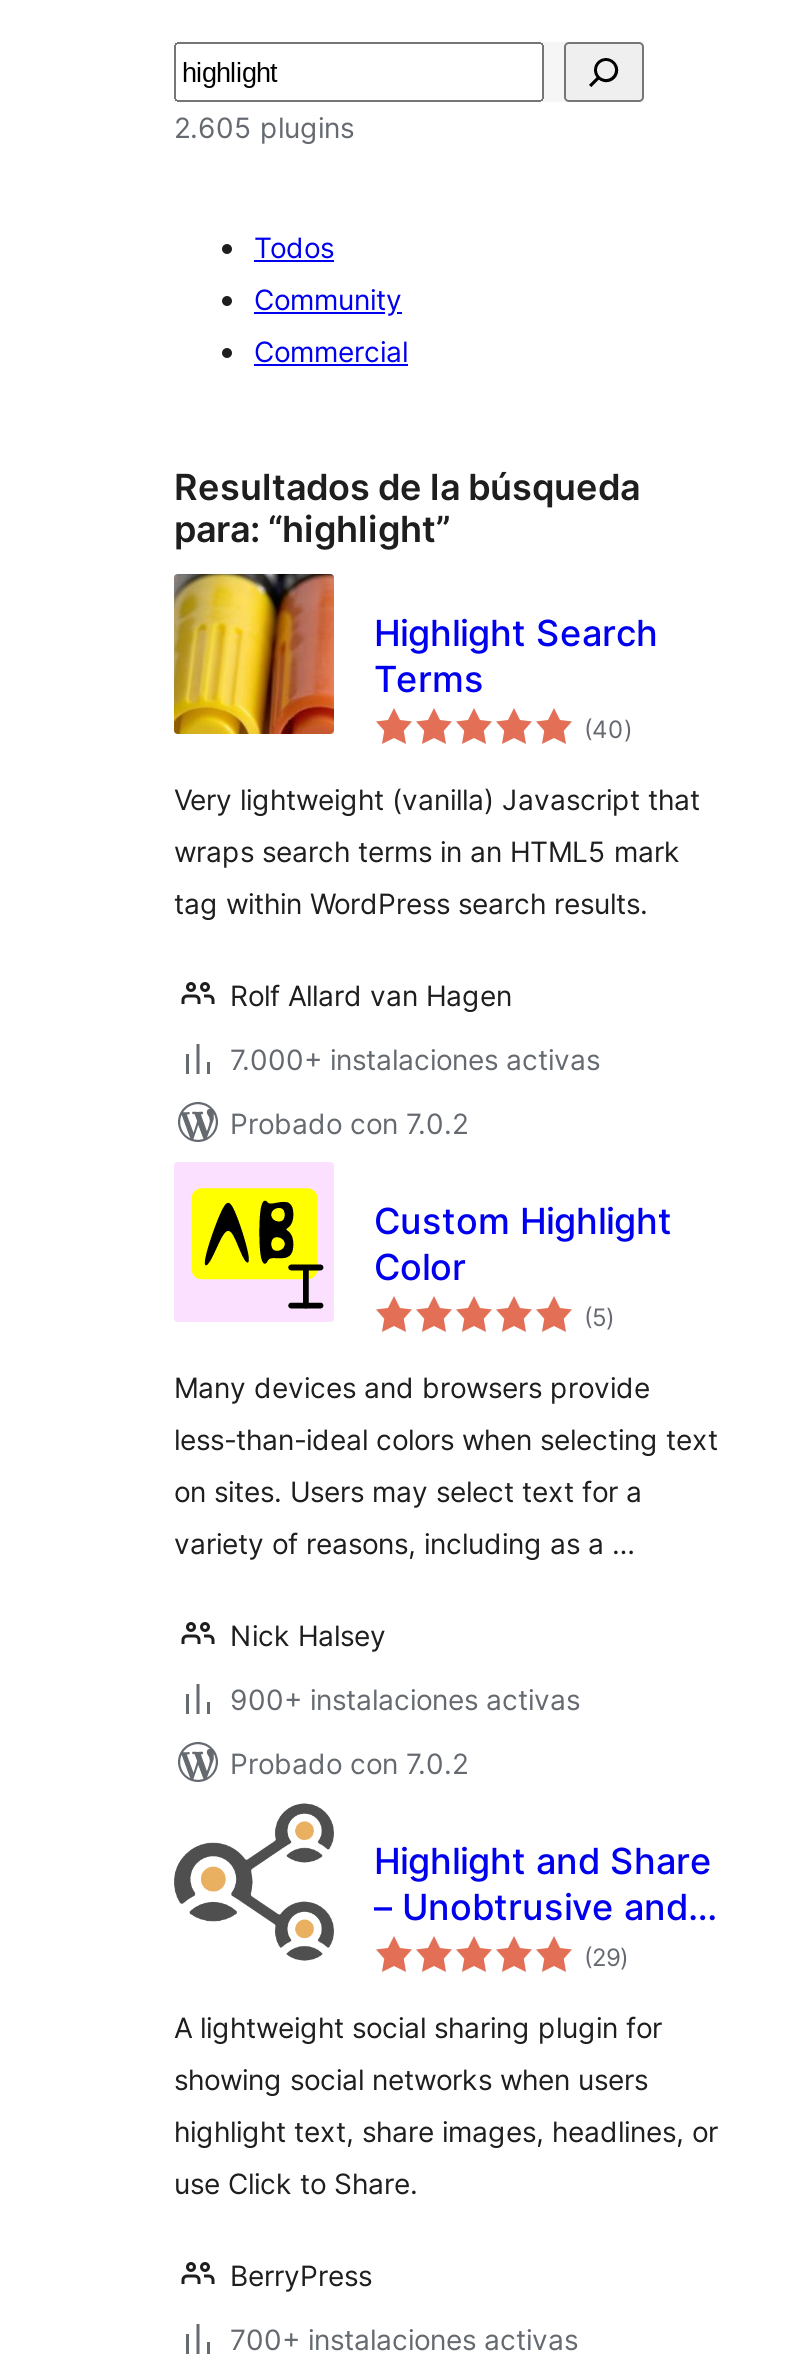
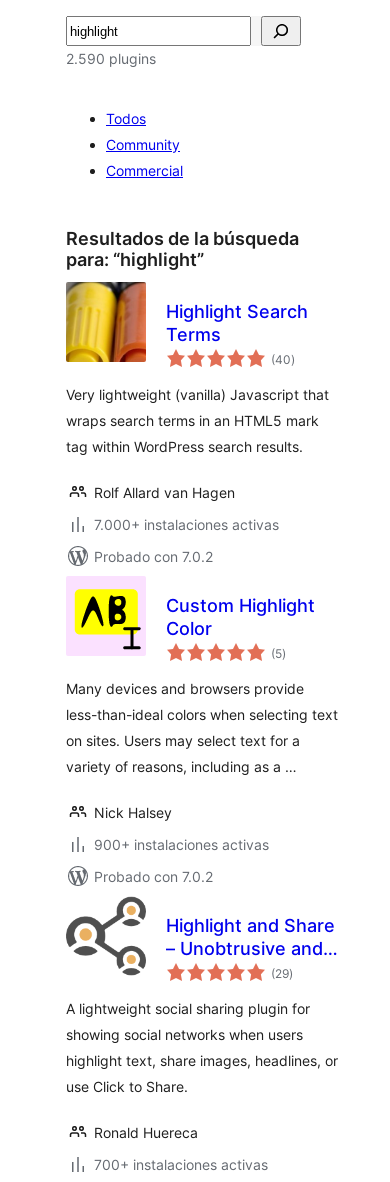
[174,110,354,144] 2.605 plugins -> [66,50,156,67] 2.590 plugins
[230,2258,372,2292] BerryPress -> [94,1124,198,1141] Ronald Huereca

